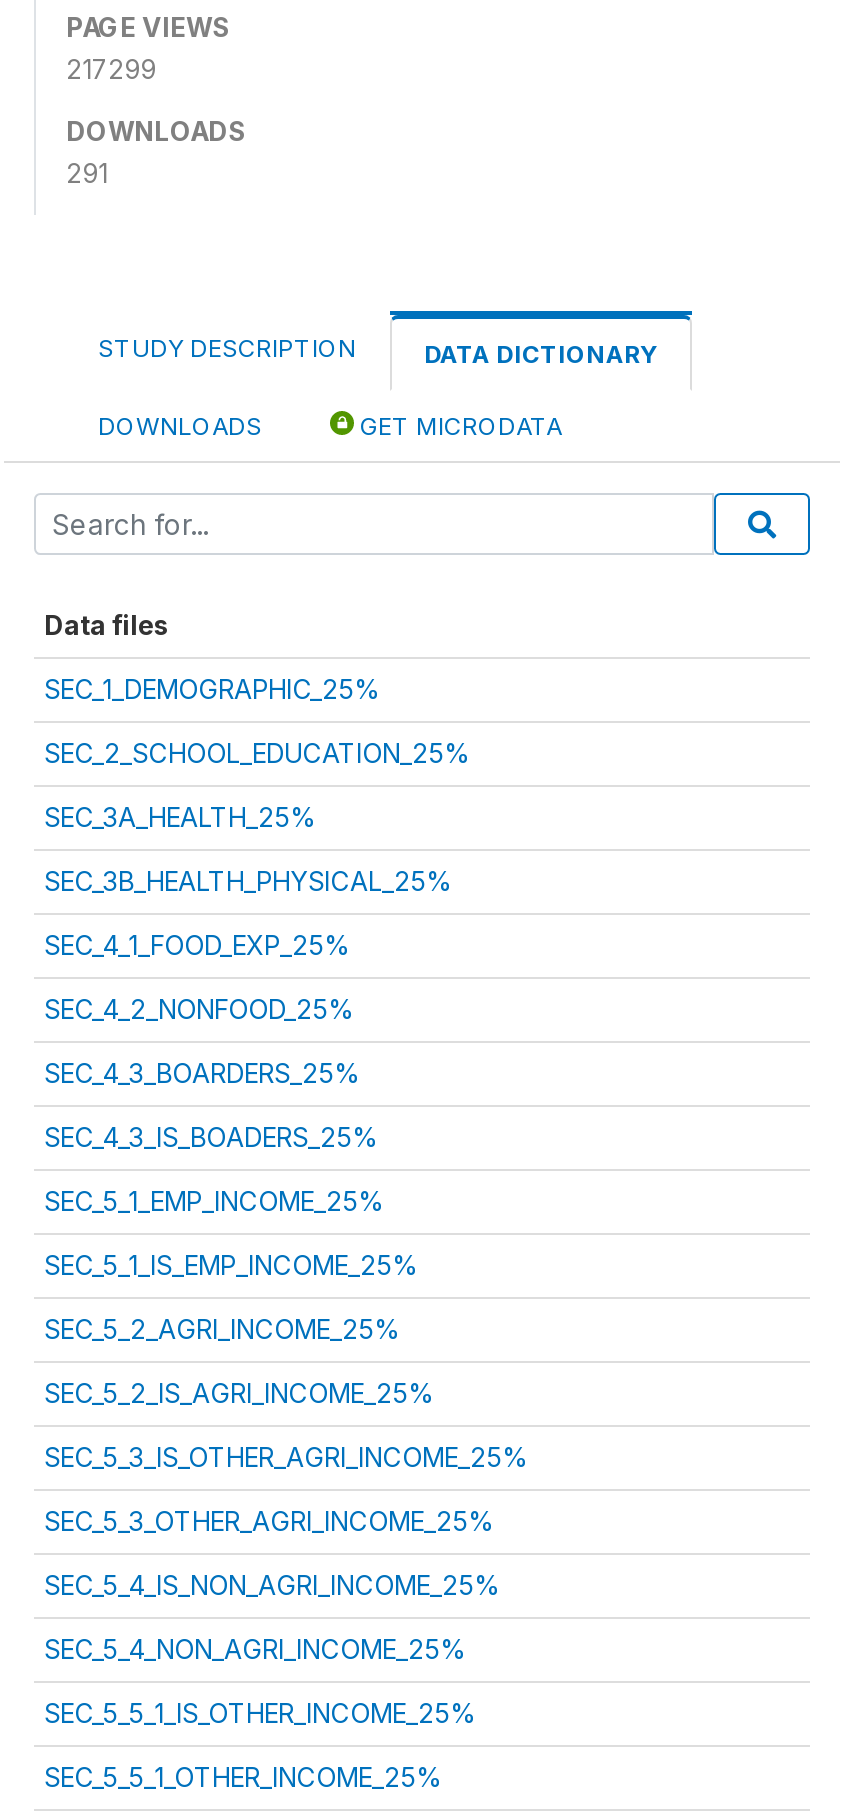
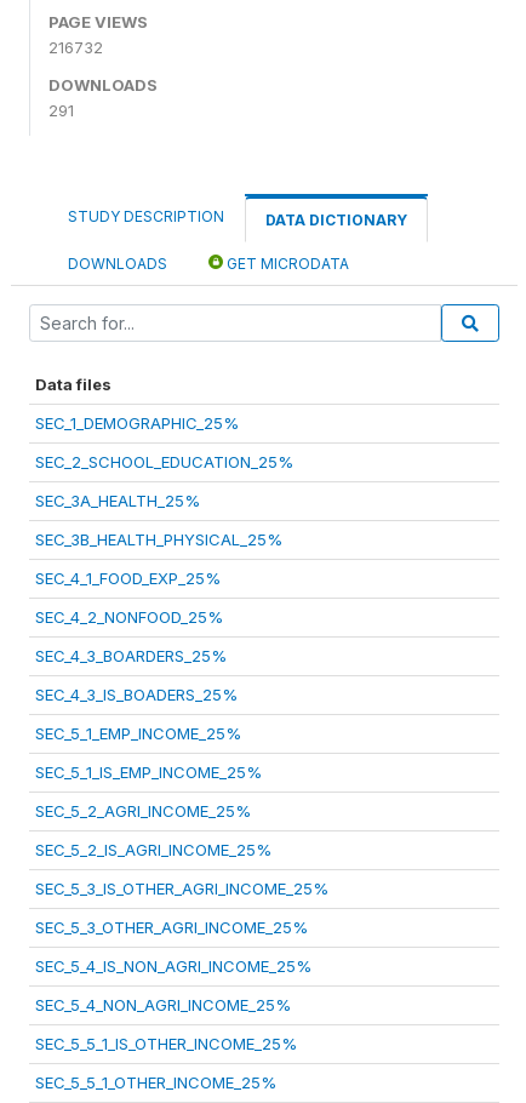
[66,52,156,84] 217299 -> [48,37,103,56] 216732

